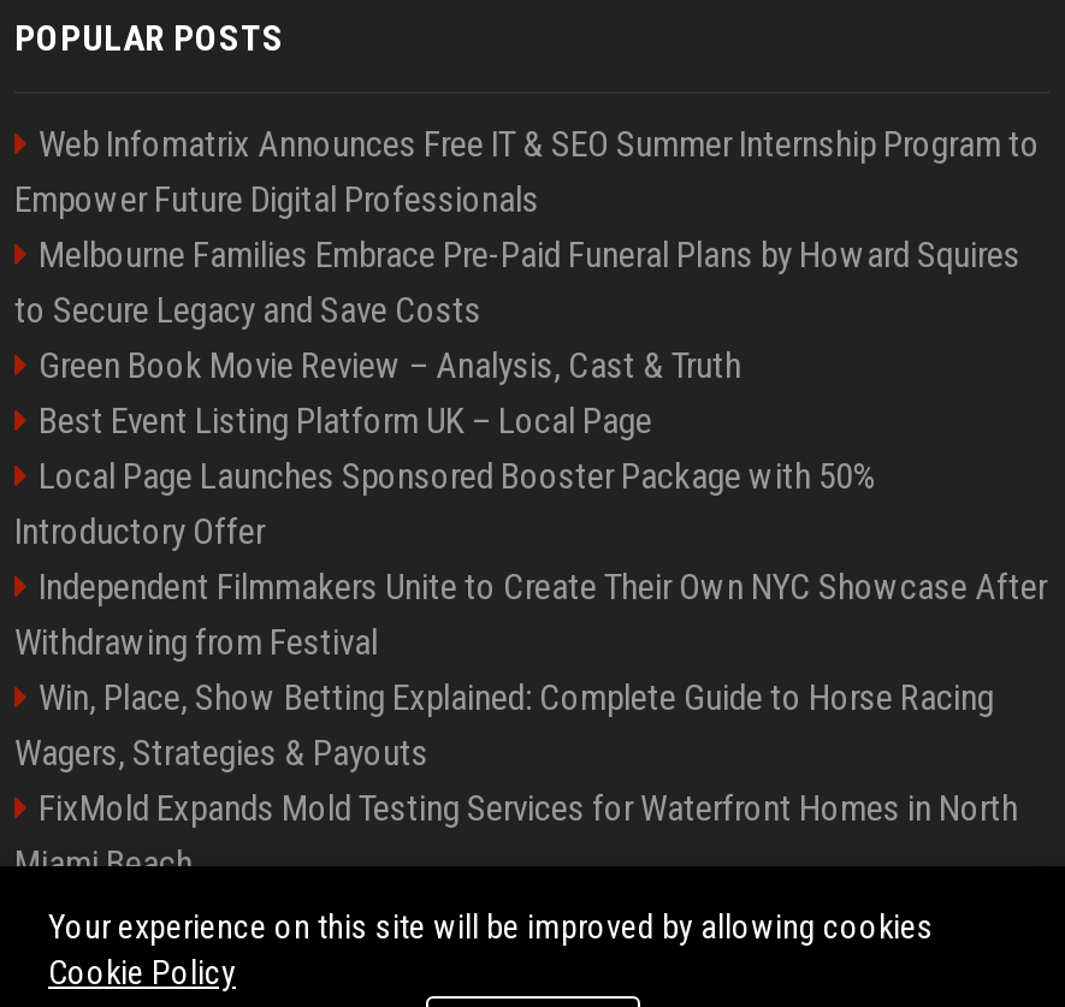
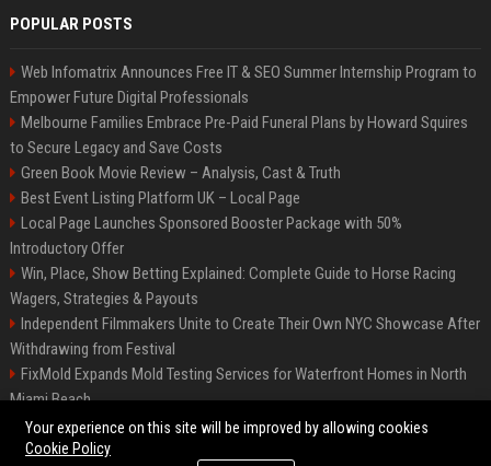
moved [14,565,1047,664] -> [10,314,480,359]: Independent Filmmakers Unite to Create Their Own NYC Showcase After | Withdrawing from Festival
moved [14,676,994,775] -> [10,264,456,308]: Win, Place, Show Betting Explained: Complete Guide to Horse Racing | Wagers, Strategies & Payouts

